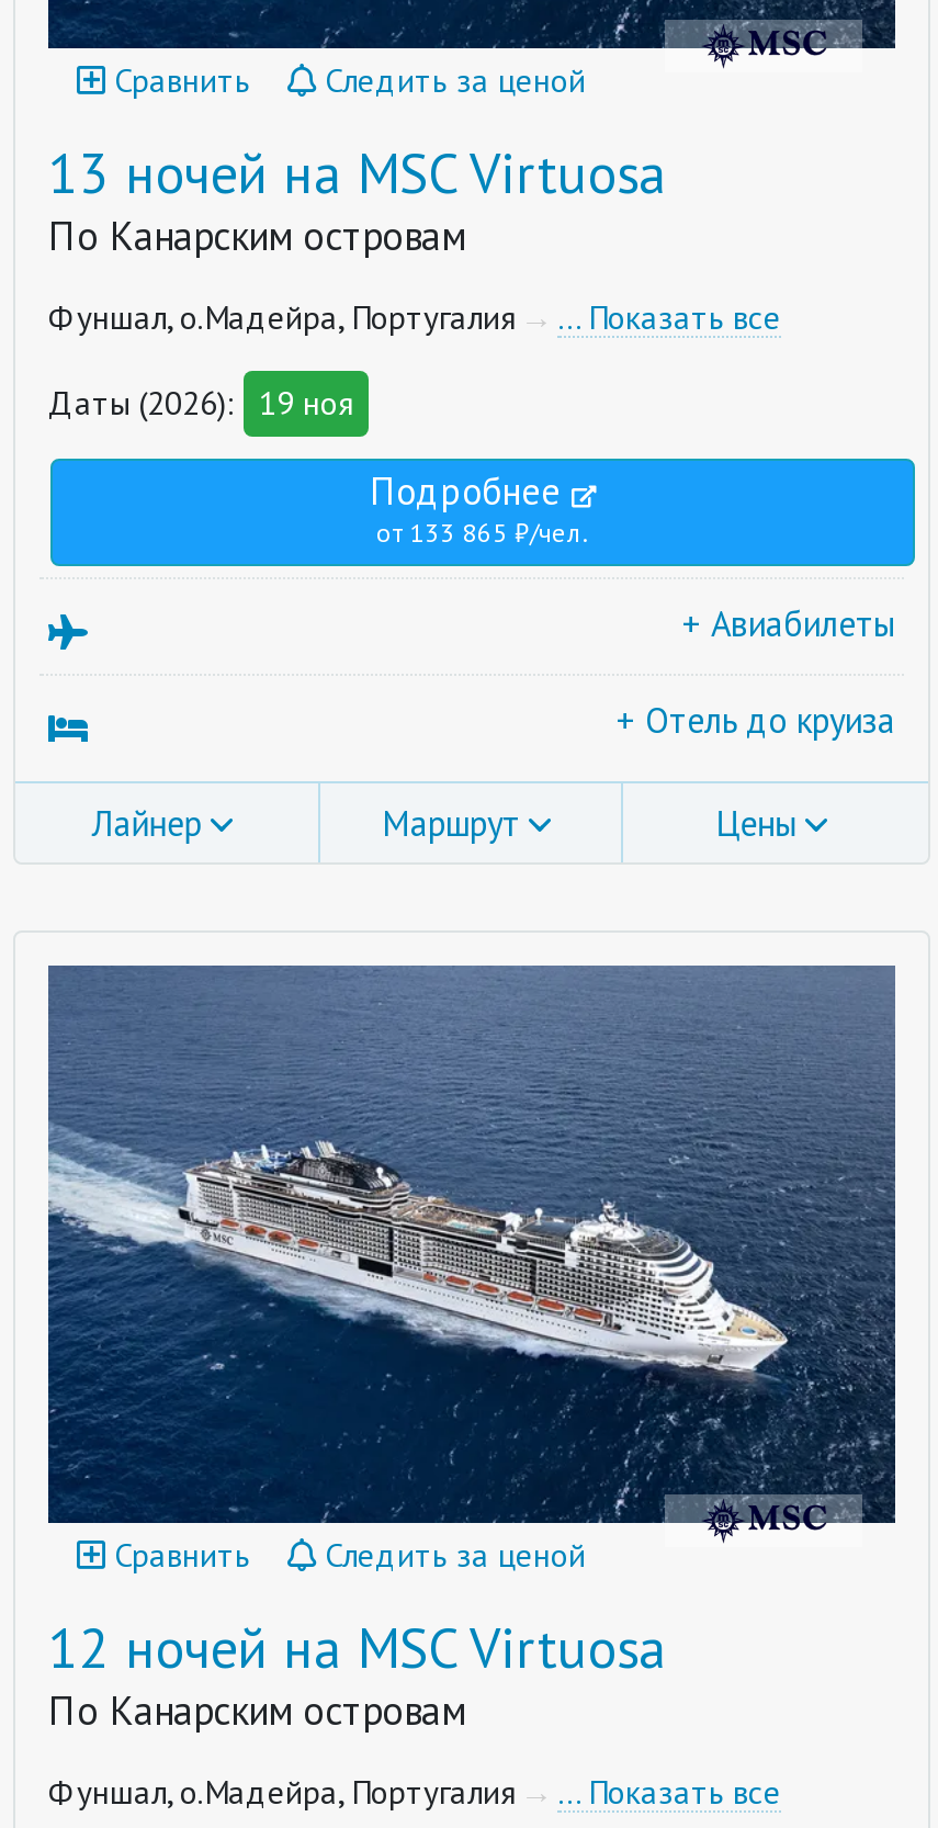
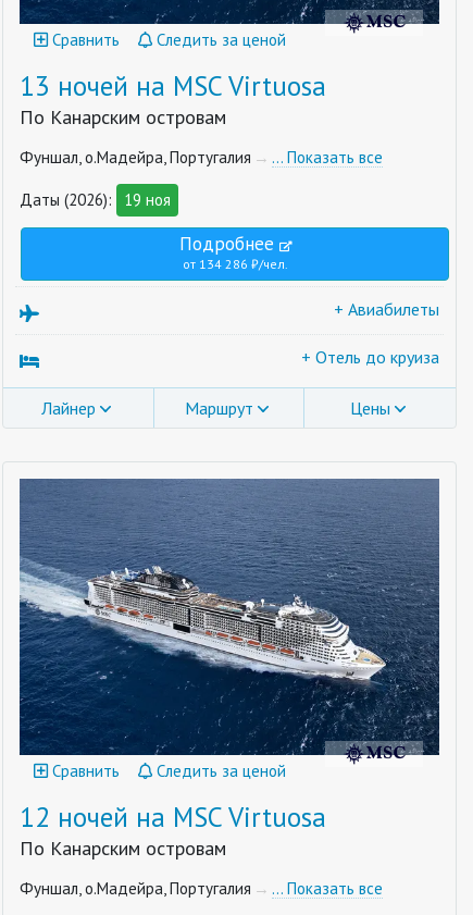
[376,515,589,548] от 133 865 ₽/чел. -> [182,255,288,272] от 134 286 ₽/чел.

